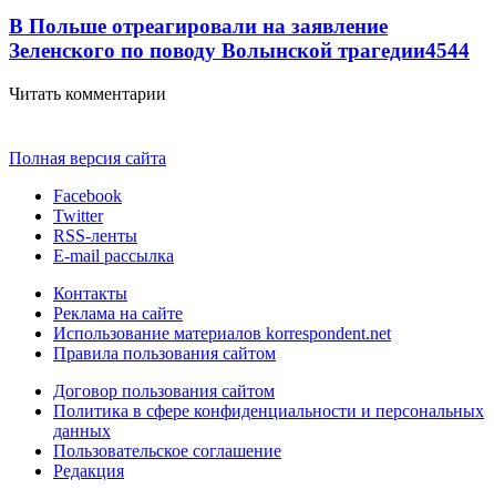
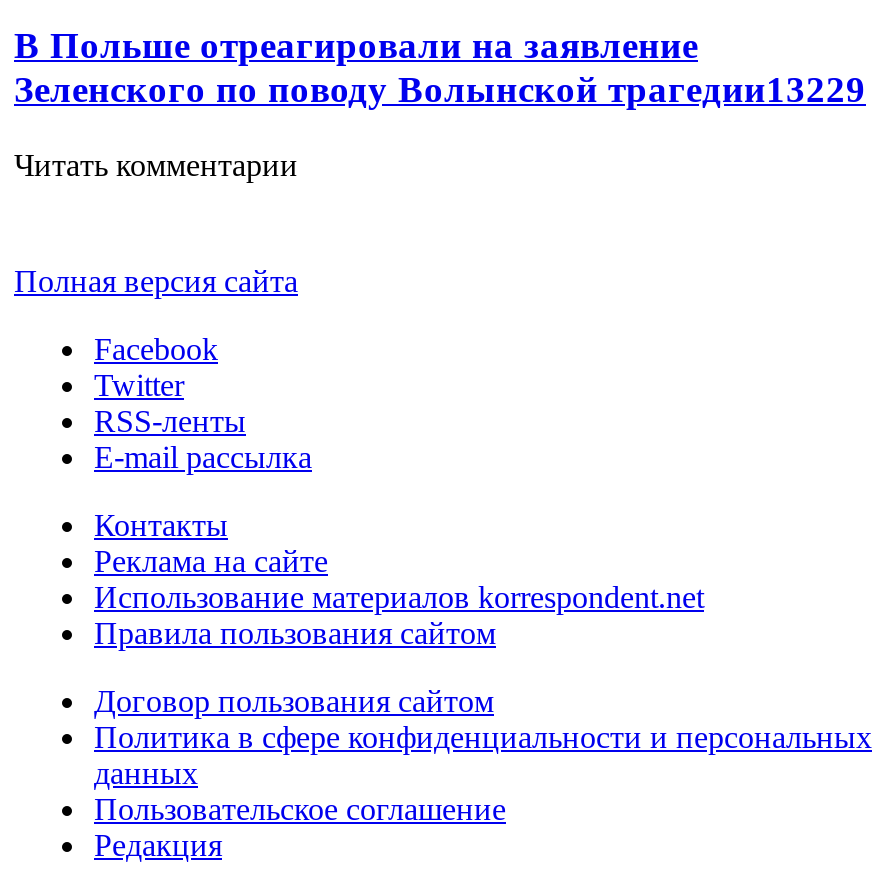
[9,39,470,62] Зеленского по поводу Волынской трагедии4544 -> [14,68,866,110] Зеленского по поводу Волынской трагедии13229

